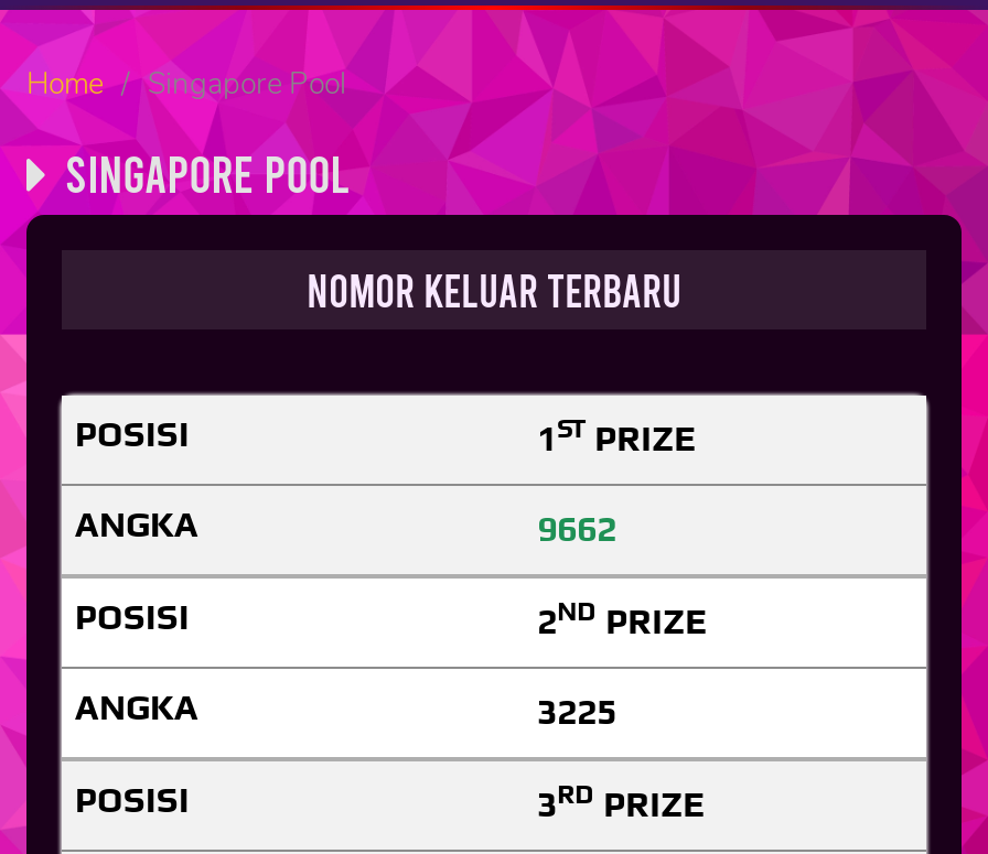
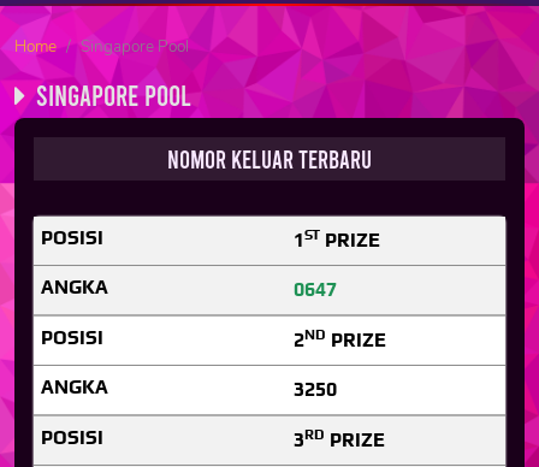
[537,508,617,550] 9662 -> [293,278,336,301] 0647
[537,691,617,733] 3225 -> [293,378,336,401] 3250

